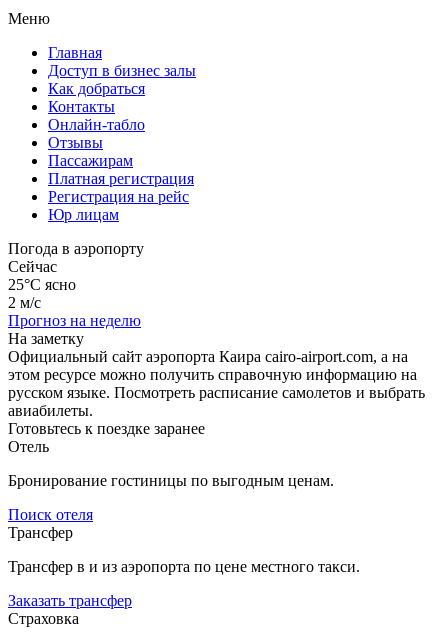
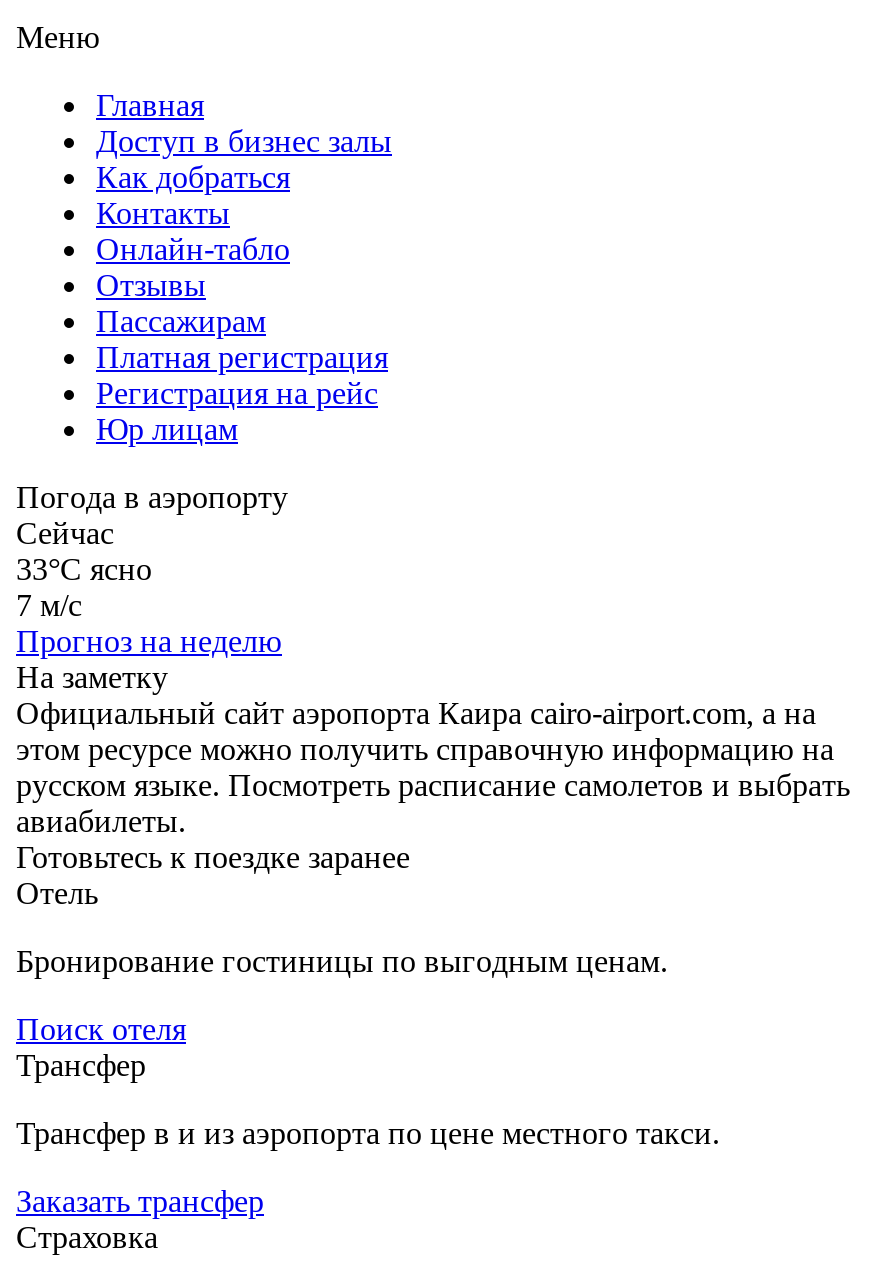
[8,276,76,293] 25°C ясно -> [16,552,152,586] 33°C ясно
[8,294,41,311] 2 м/с -> [16,588,82,622] 7 м/с

